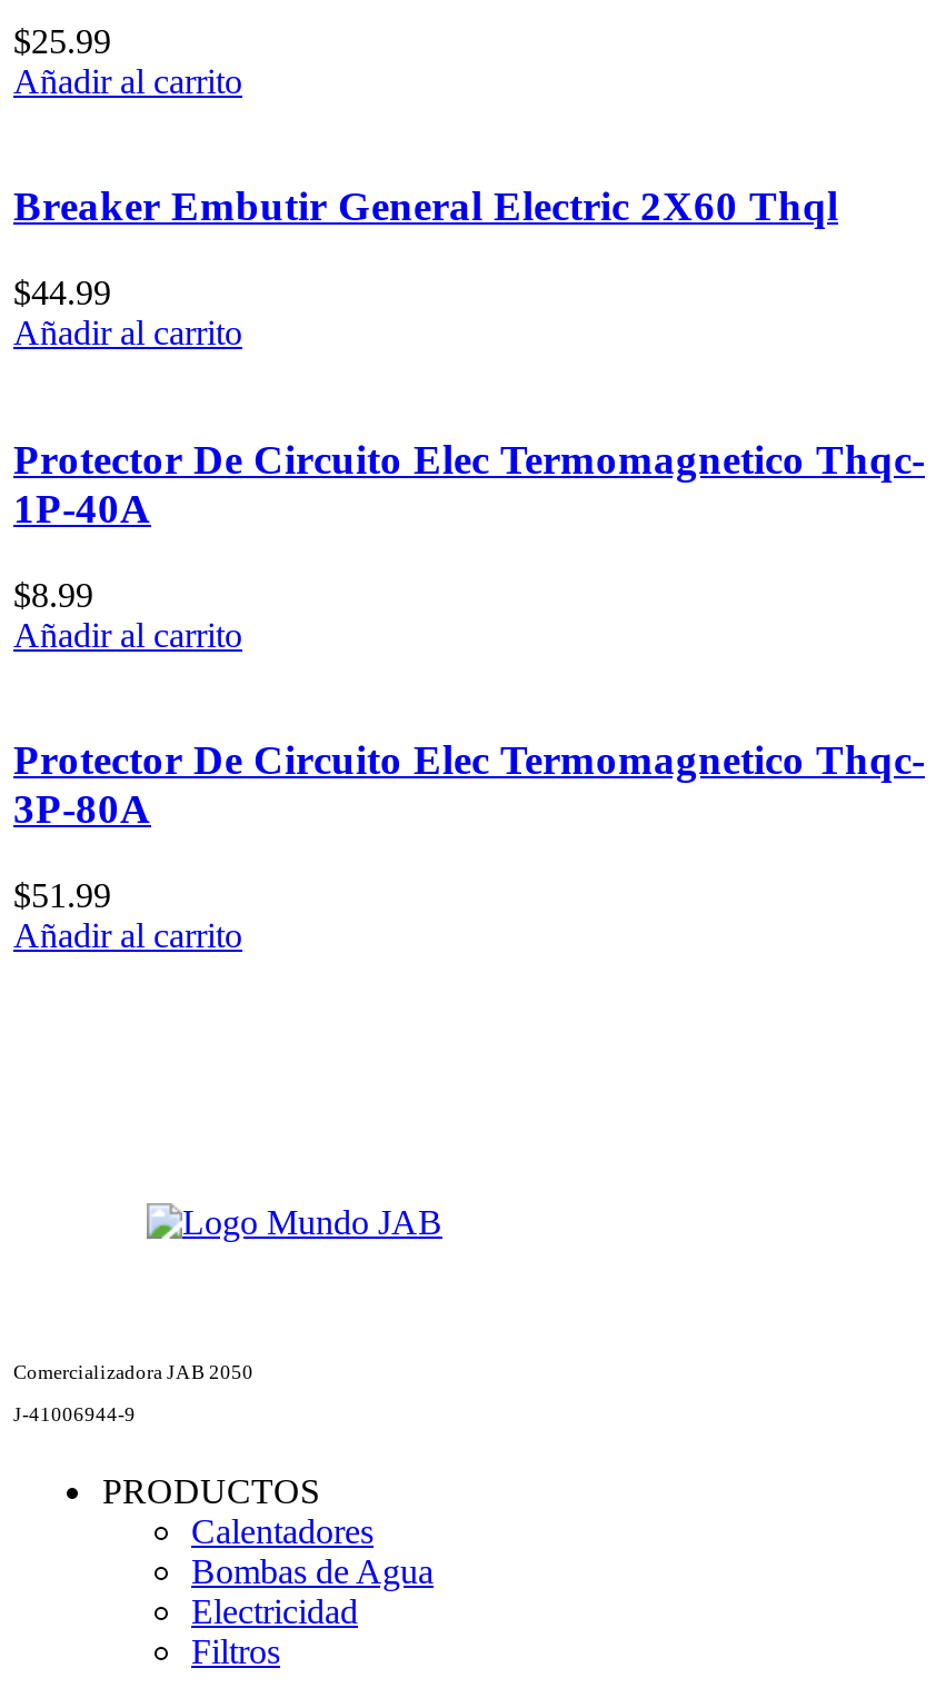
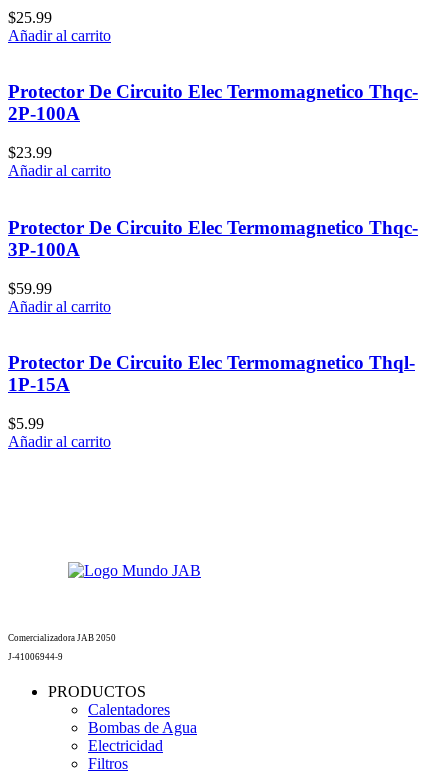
[13,183,838,230] Breaker Embutir General Electric 2X60 Thql -> [8,81,418,124] Protector De Circuito Elec Termomagnetico Thqc- | 2P-100A
[13,274,111,312] $44.99 -> [8,144,52,161] $23.99
[13,484,151,531] 1P-40A -> [8,239,80,260] 3P-100A
[13,575,93,613] $8.99 -> [8,279,52,296] $59.99
[13,737,925,832] Protector De Circuito Elec Termomagnetico Thqc- | 3P-80A -> [8,352,415,395] Protector De Circuito Elec Termomagnetico Thql- | 1P-15A
[13,876,111,914] $51.99 -> [8,415,44,432] $5.99

